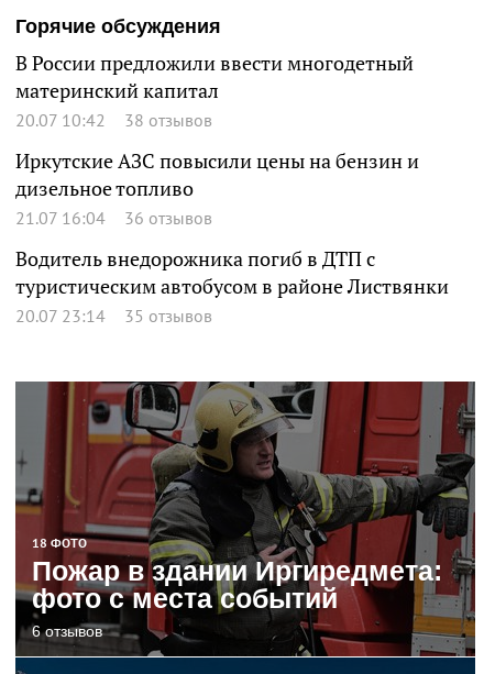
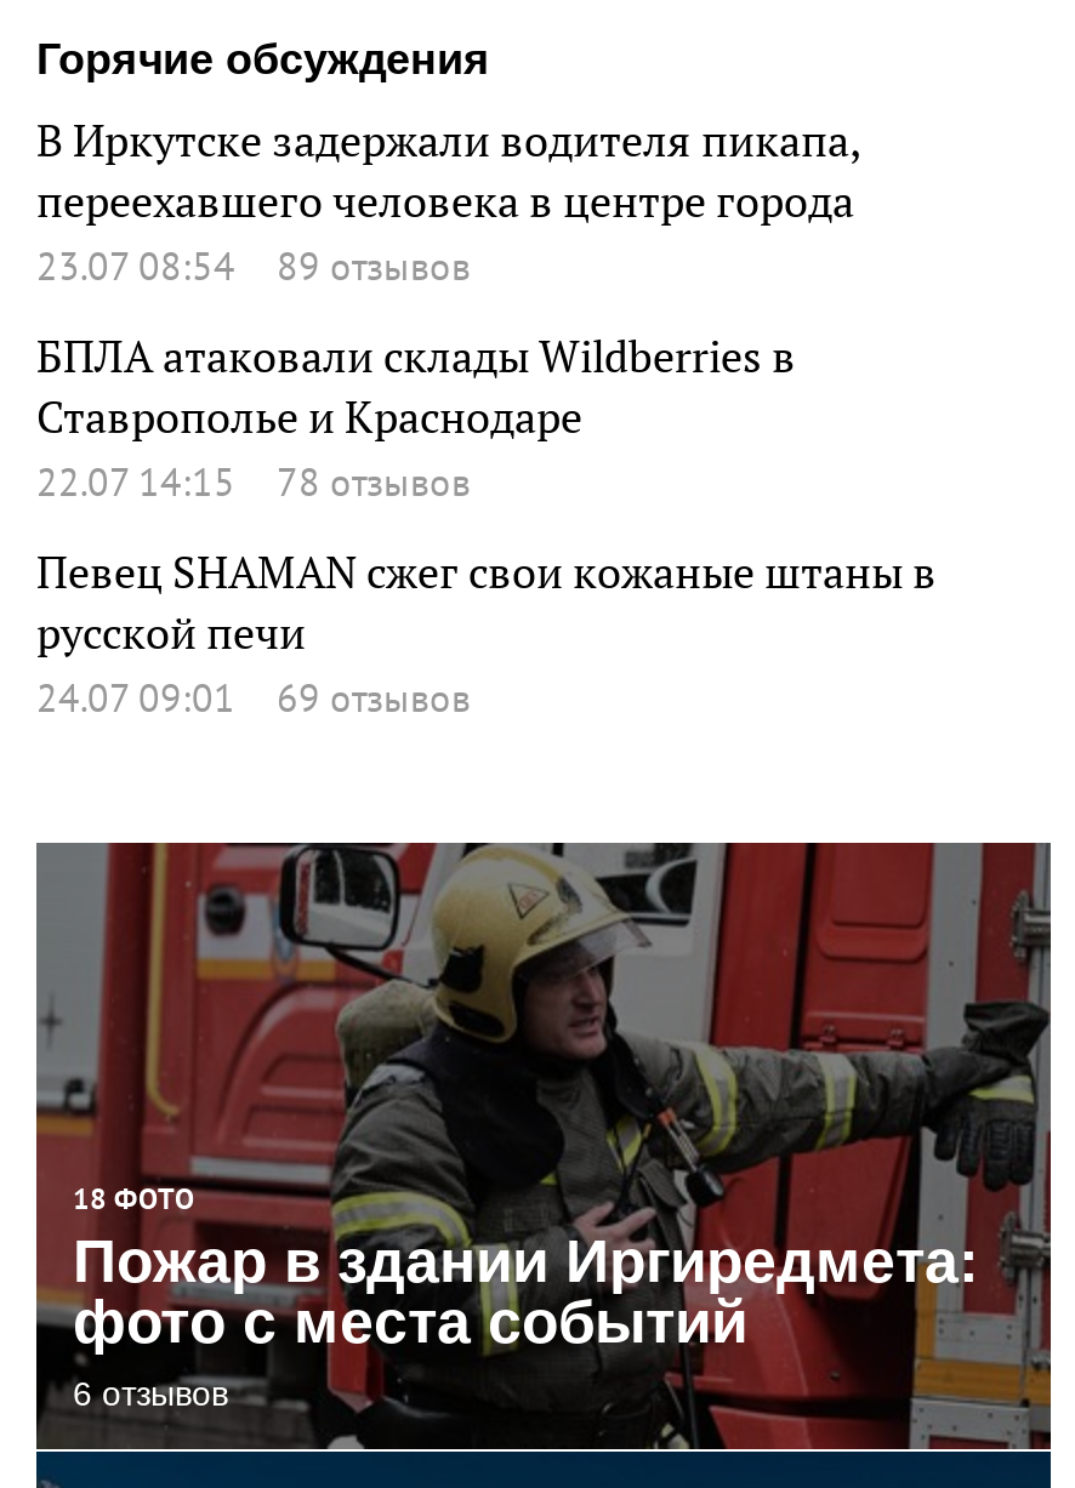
[15,50,414,130] В России предложили ввести многодетный | материнский капитал | 20.07 10:42 | 38 отзывов -> [36,112,859,289] В Иркутске задержали водителя пикапа, | переехавшего человека в центре города | 23.07 08:54 | 89 отзывов
[15,148,419,228] Иркутские АЗС повысили цены на бензин и | дизельное топливо | 21.07 16:04 | 36 отзывов -> [36,327,796,504] БПЛА атаковали склады Wildberries в | Ставрополье и Краснодаре | 22.07 14:15 | 78 отзывов
[15,246,449,326] Водитель внедорожника погиб в ДТП с | туристическим автобусом в районе Листвянки | 20.07 23:14 | 35 отзывов -> [36,543,937,720] Певец SHAMAN сжег свои кожаные штаны в | русской печи | 24.07 09:01 | 69 отзывов

